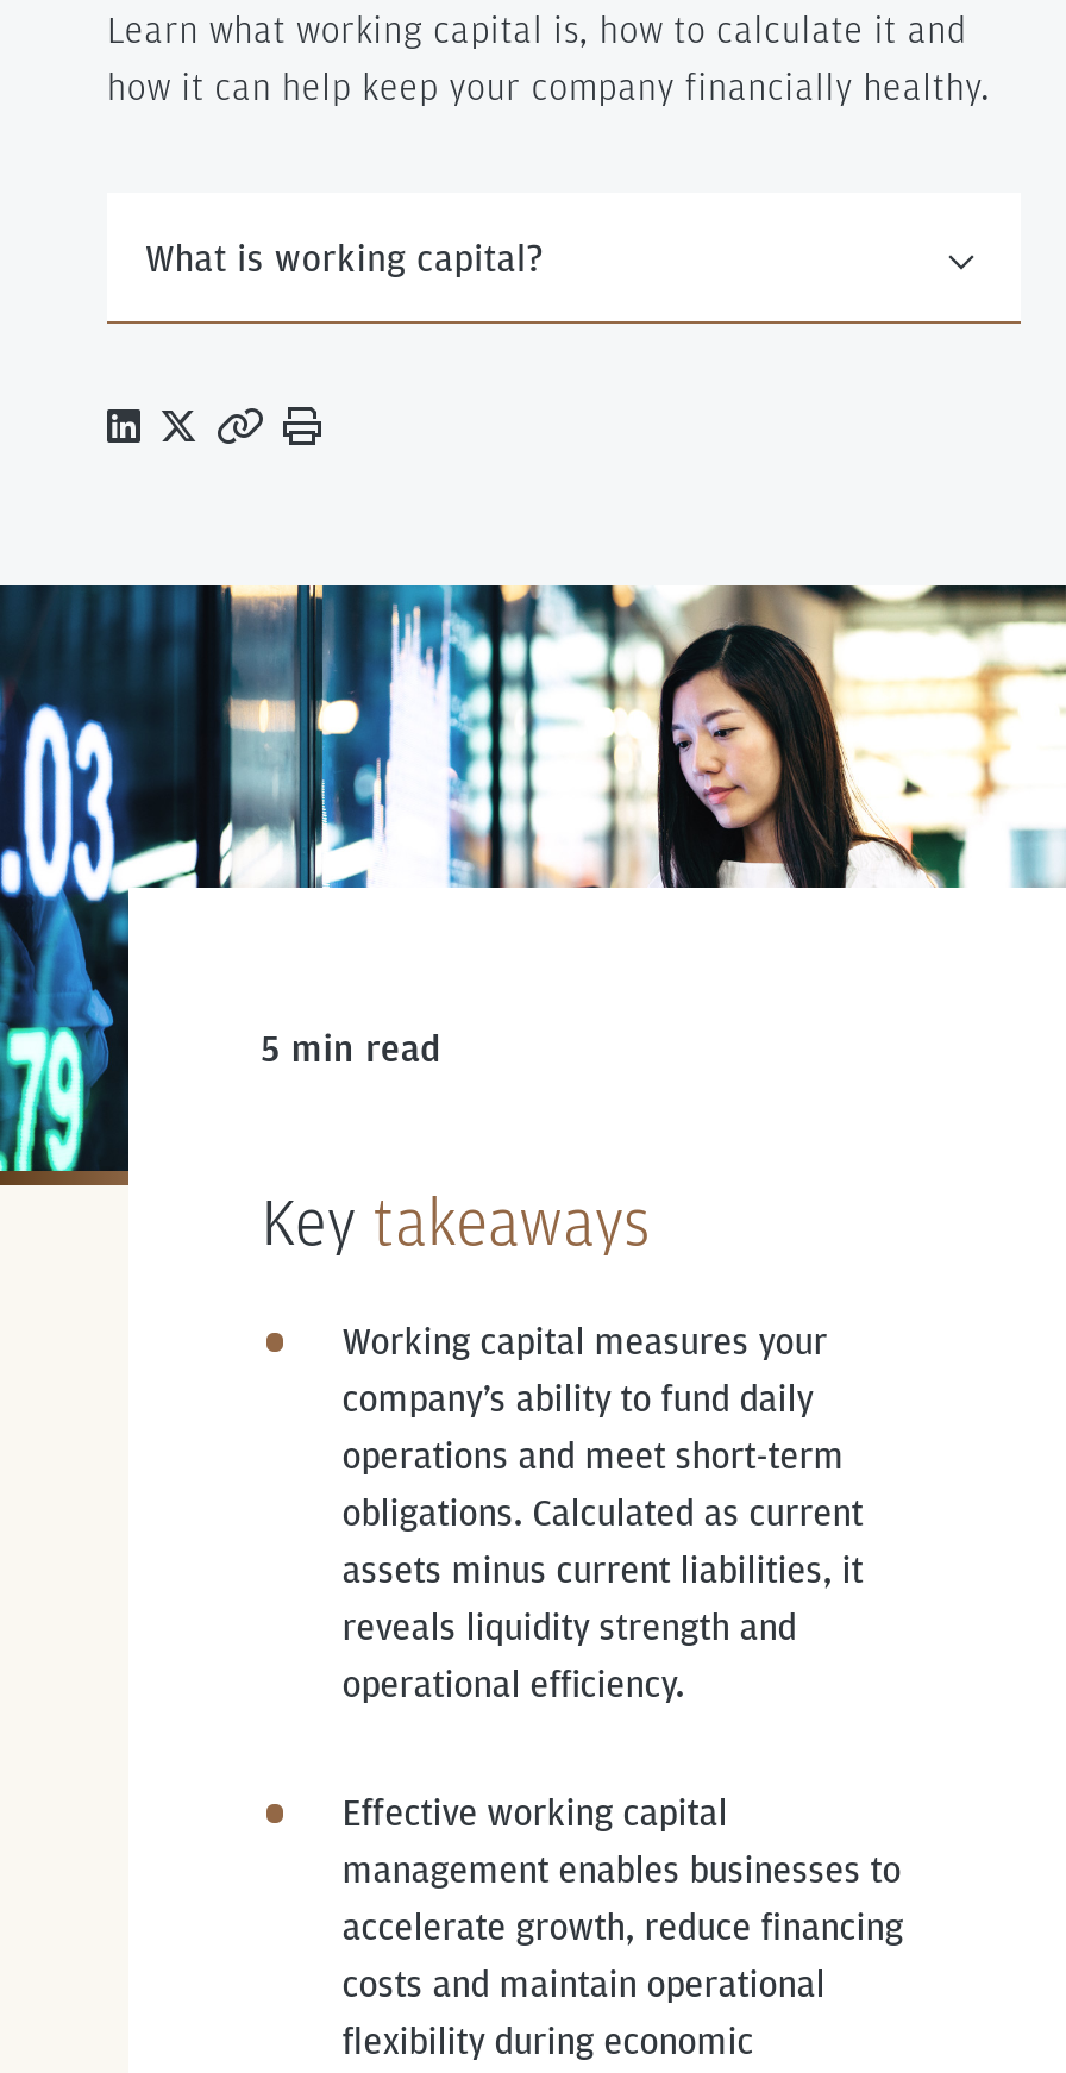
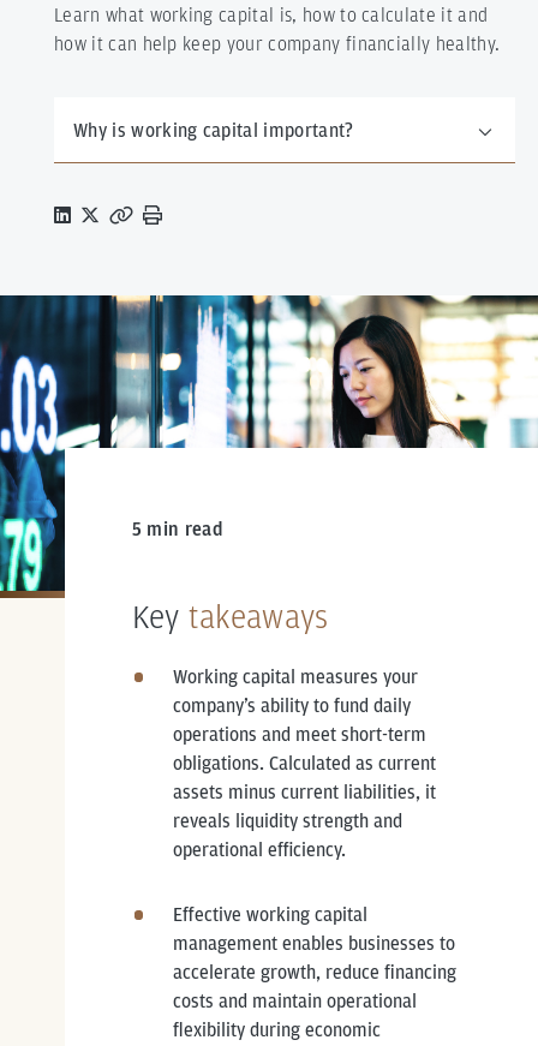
[145,236,544,281] What is working capital? -> [73,119,354,142] Why is working capital important?

